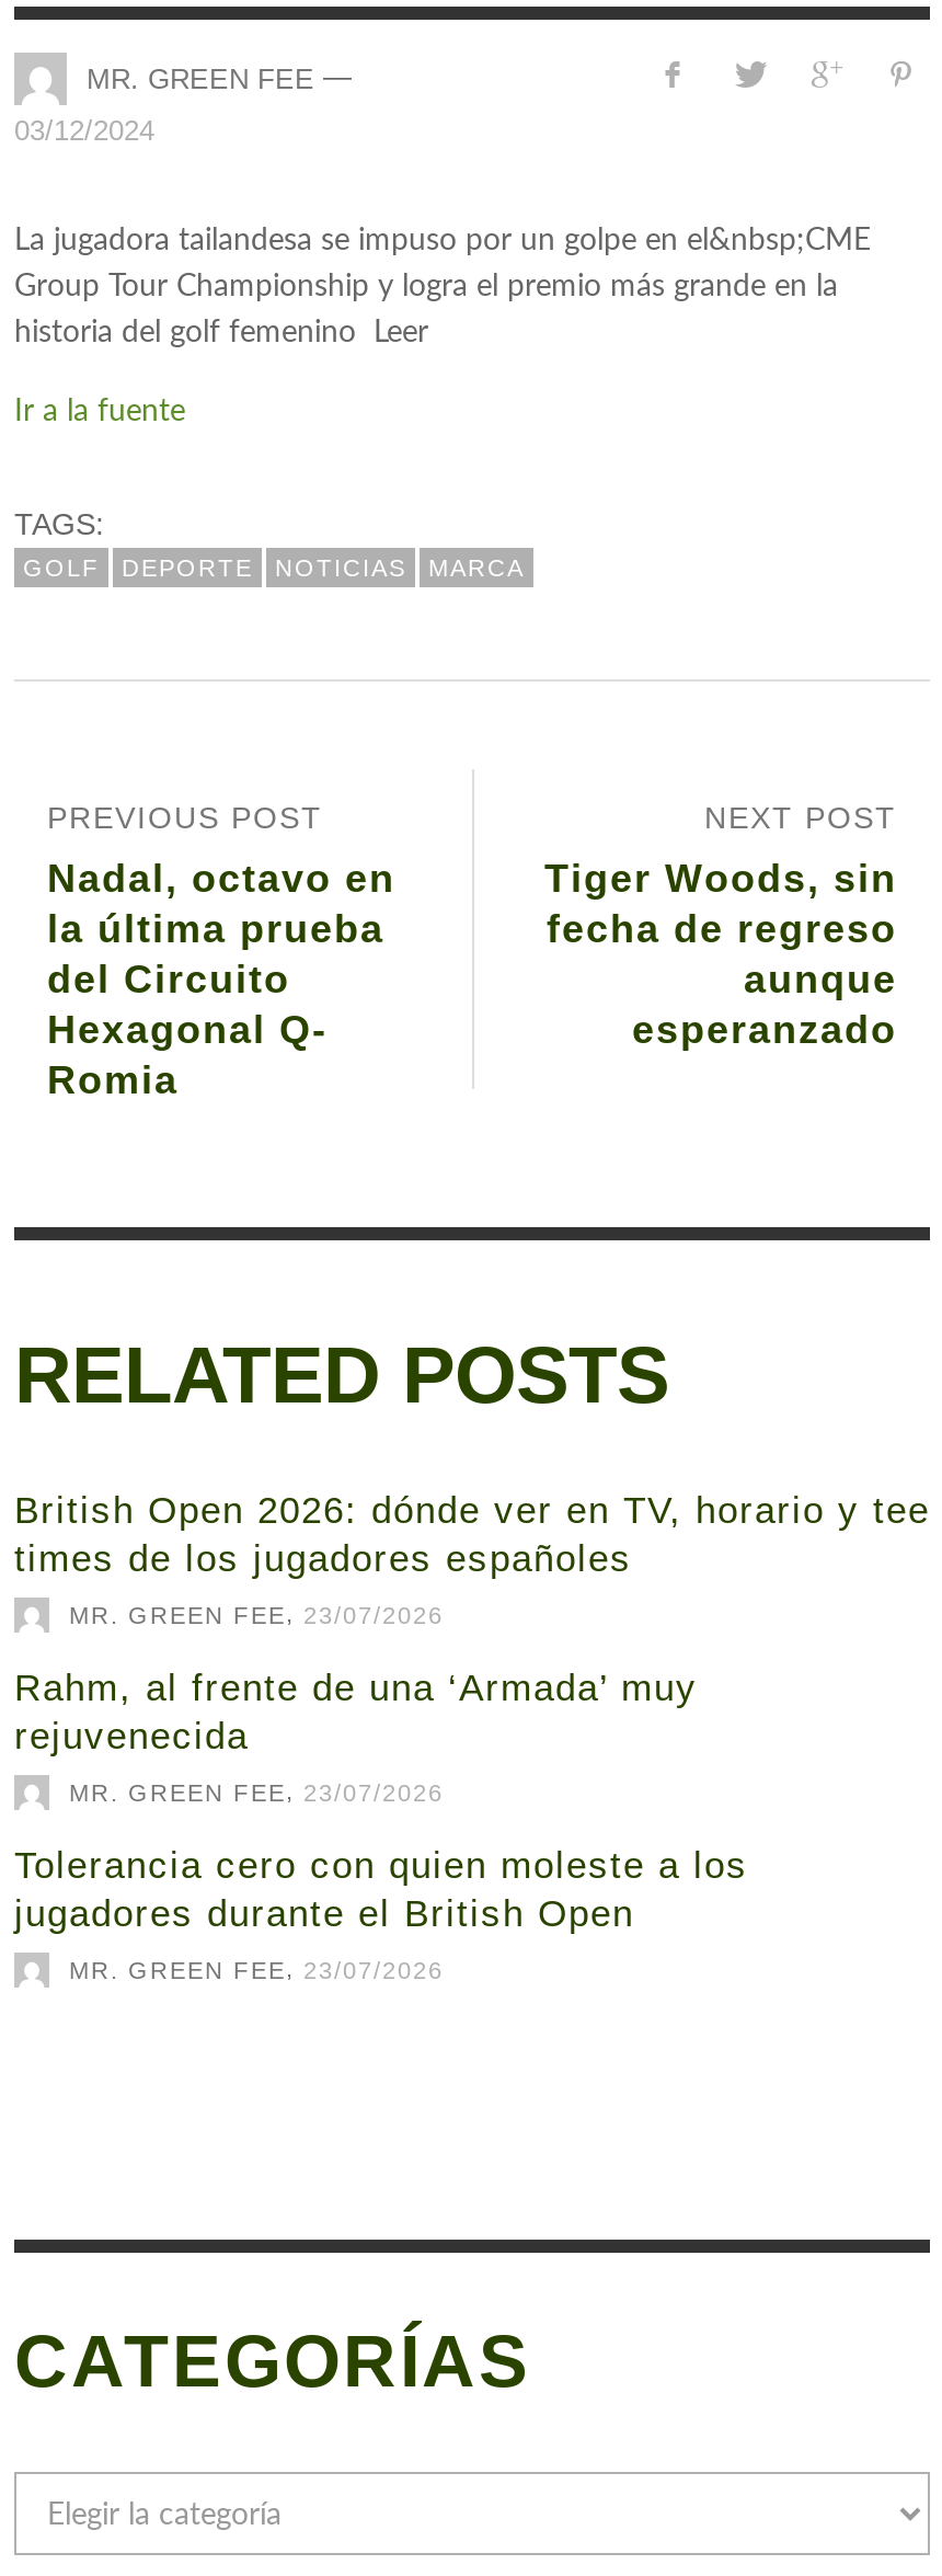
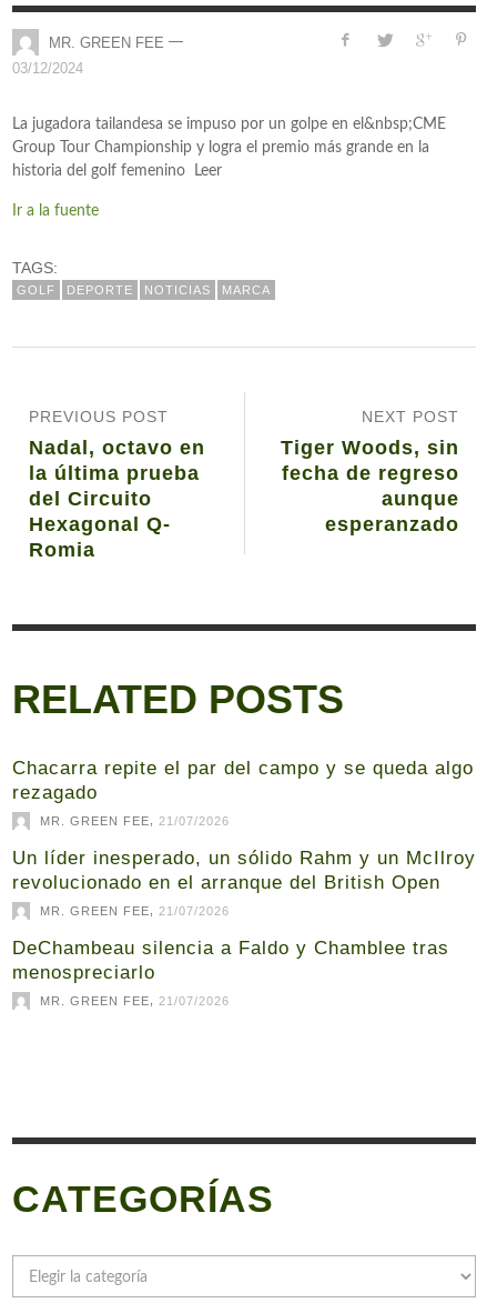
[14,1490,930,1580] British Open 2026: dónde ver en TV, horario y tee | times de los jugadores españoles -> [12,758,474,803] Chacarra repite el par del campo y se queda algo | rezagado
[69,1600,444,1629] MR. GREEN FEE, 23/07/2026 -> [40,813,230,828] MR. GREEN FEE, 21/07/2026
[14,1668,698,1758] Rahm, al frente de una ‘Armada’ muy | rejuvenecida -> [12,848,476,893] Un líder inesperado, un sólido Rahm y un McIlroy | revolucionado en el arranque del British Open
[69,1778,444,1806] MR. GREEN FEE, 23/07/2026 -> [40,903,230,918] MR. GREEN FEE, 21/07/2026
[14,1846,748,1935] Tolerancia cero con quien moleste a los | jugadores durante el British Open -> [12,938,449,983] DeChambeau silencia a Faldo y Chamblee tras | menospreciarlo
[69,1955,444,1984] MR. GREEN FEE, 23/07/2026 -> [40,993,230,1008] MR. GREEN FEE, 21/07/2026

